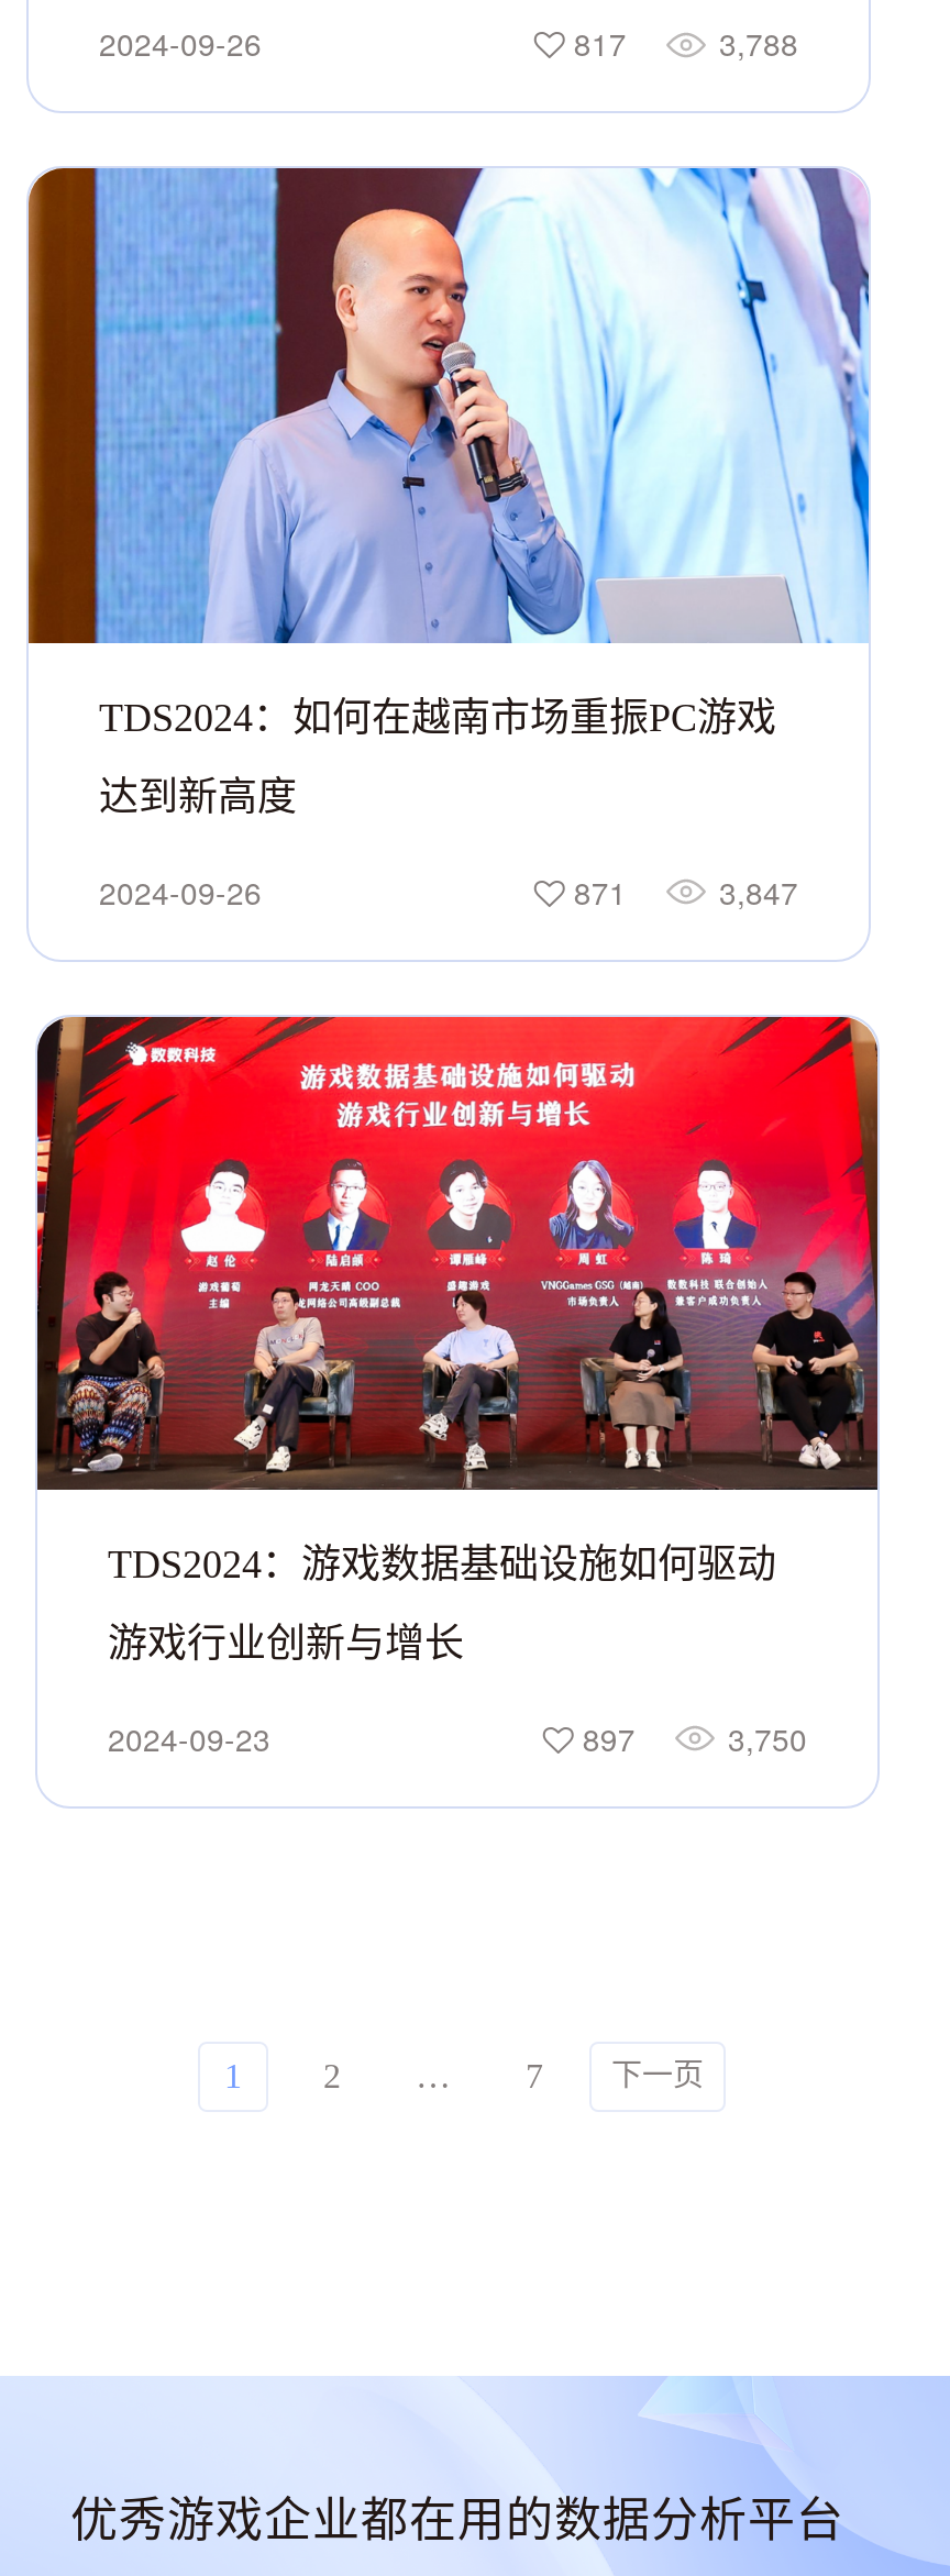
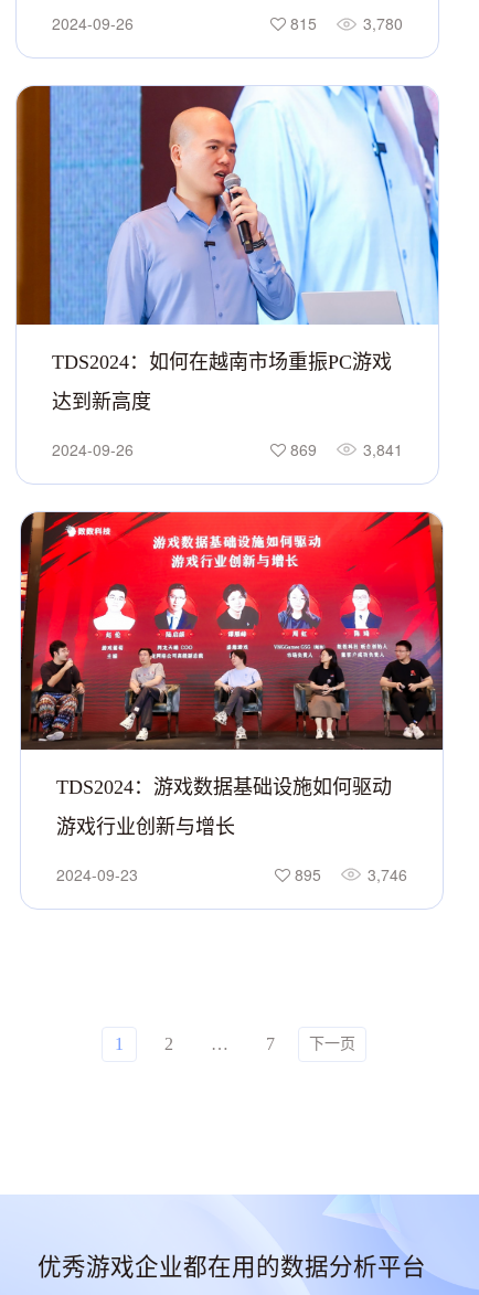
[574,22,626,66] 817 -> [290,12,317,35] 815
[719,22,798,66] 3,788 -> [363,12,403,35] 3,780
[574,869,626,913] 871 -> [290,438,317,460] 869
[719,869,798,913] 3,847 -> [363,438,403,460] 3,841
[583,1716,635,1760] 897 -> [295,863,321,885] 895
[728,1716,807,1760] 3,750 -> [368,863,407,885] 3,746

